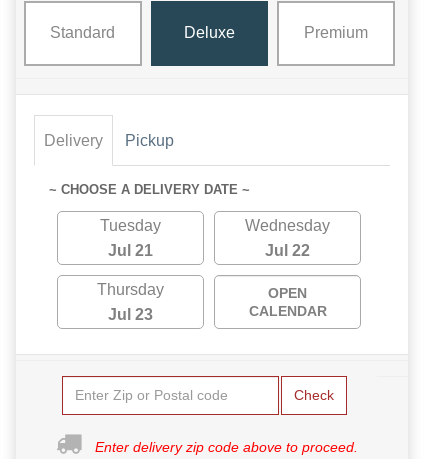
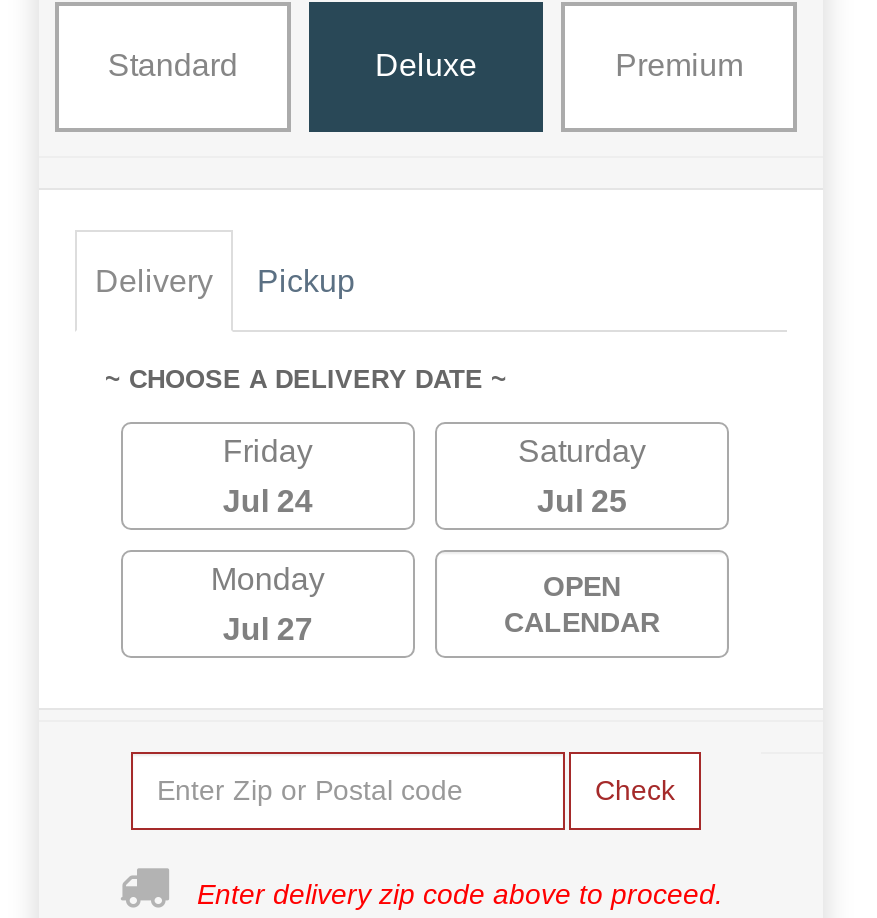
[100,216,161,233] Tuesday -> [223,433,313,467] Friday
[245,216,330,233] Wednesday -> [518,433,646,467] Saturday
[108,241,153,258] Jul 21 -> [223,483,313,517] Jul 24
[265,241,310,258] Jul 22 -> [537,483,627,517] Jul 25
[97,280,164,297] Thursday -> [211,561,325,595] Monday
[108,305,153,322] Jul 23 -> [223,611,313,645] Jul 27

